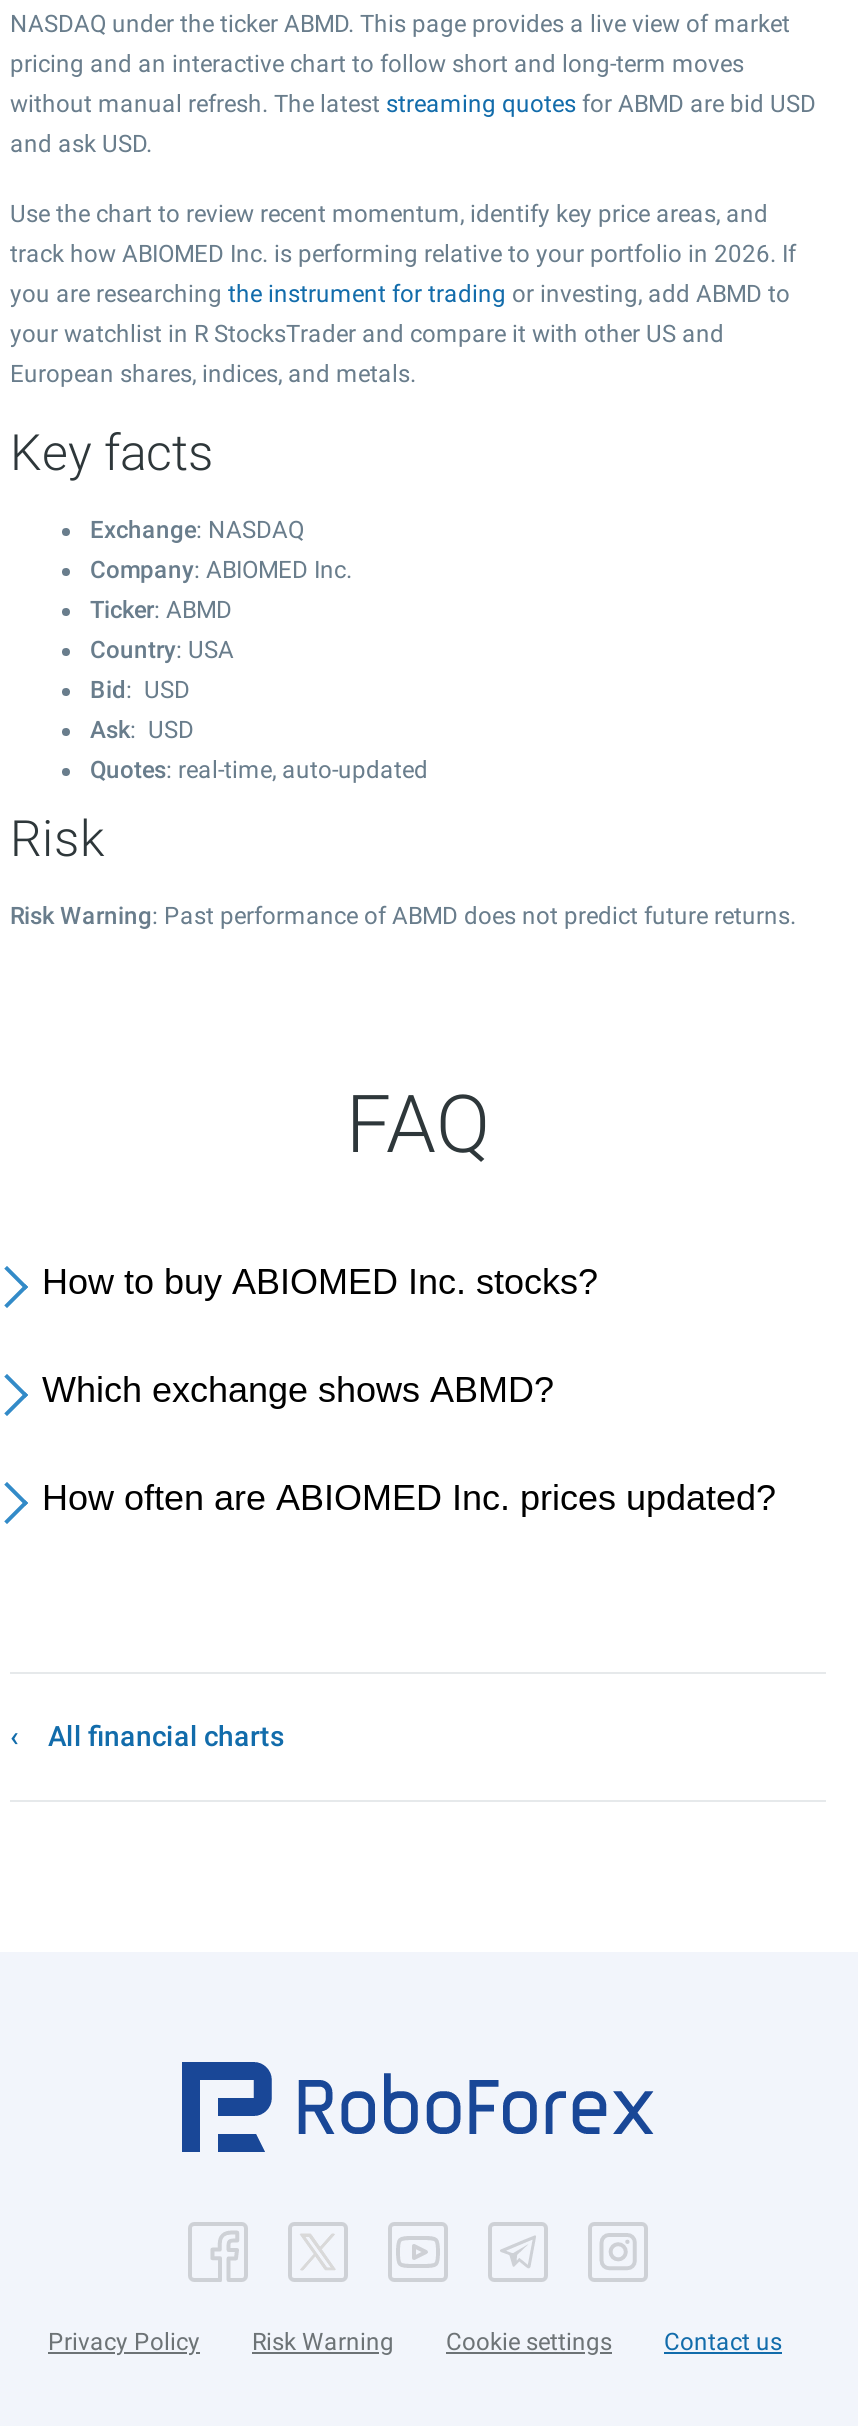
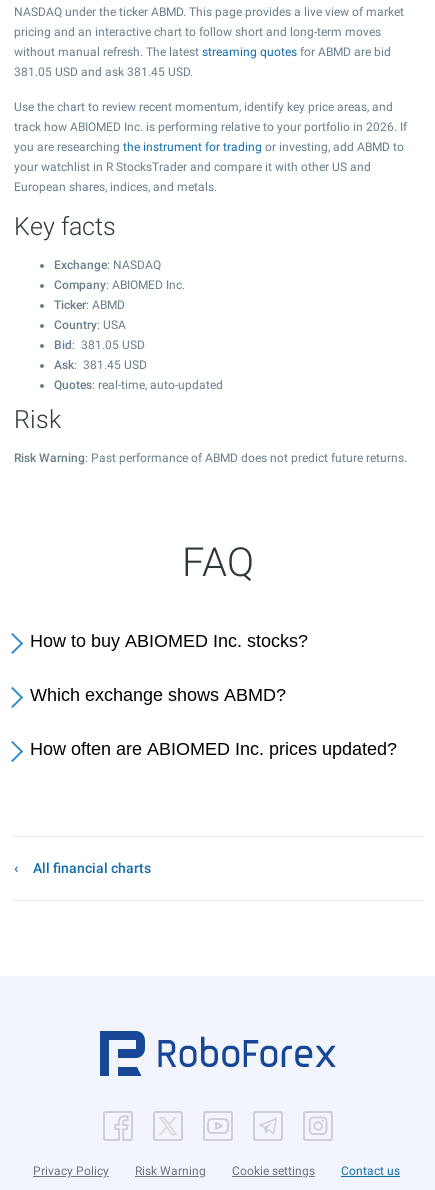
[10,90,816,158] without manual refresh. The latest streaming quotes for ABMD are bid USD | and ask USD. -> [14,45,391,79] without manual refresh. The latest streaming quotes for ABMD are bid | 381.05 USD and ask 381.45 USD.
[90,676,194,744] Bid: USD | Ask: USD -> [54,338,147,372] Bid: 381.05 USD | Ask: 381.45 USD

